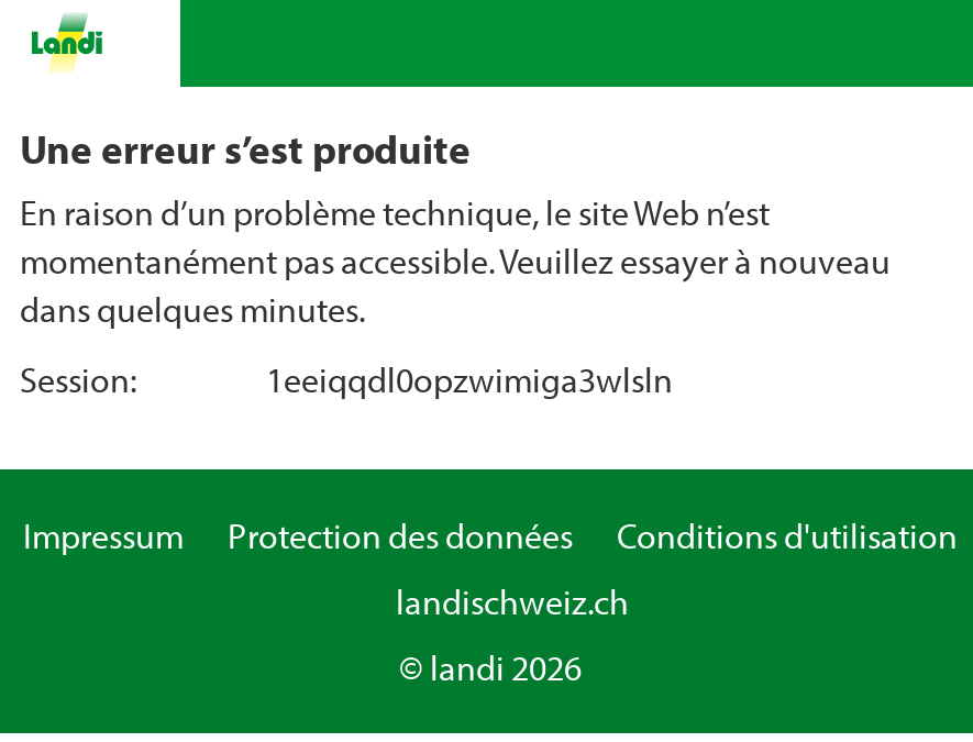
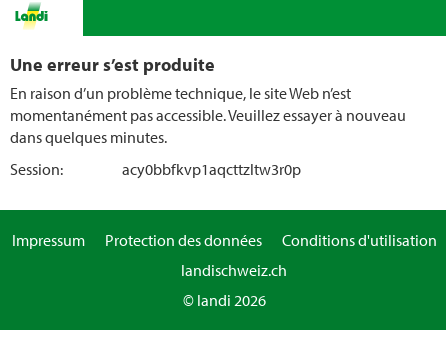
[266,357,673,401] 1eeiqqdl0opzwimiga3wlsln -> [122,159,301,179] acy0bbfkvp1aqcttzltw3r0p

